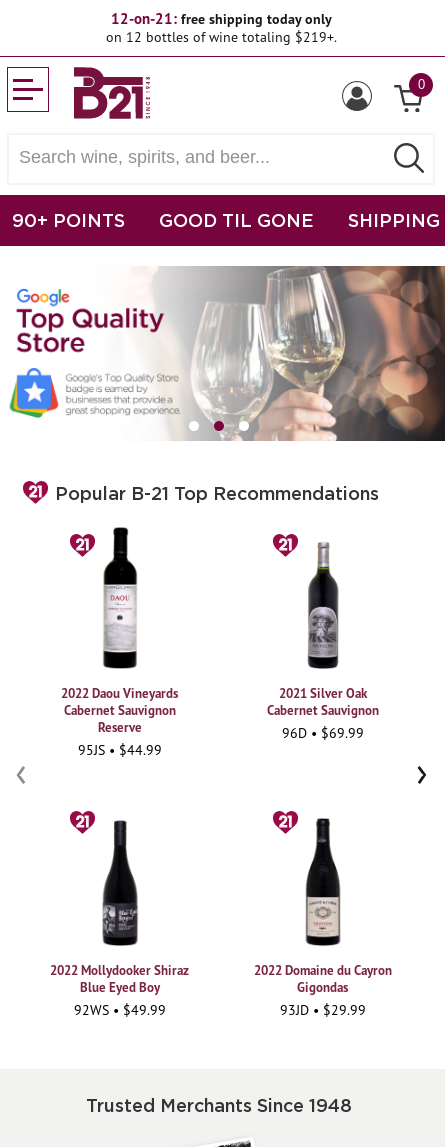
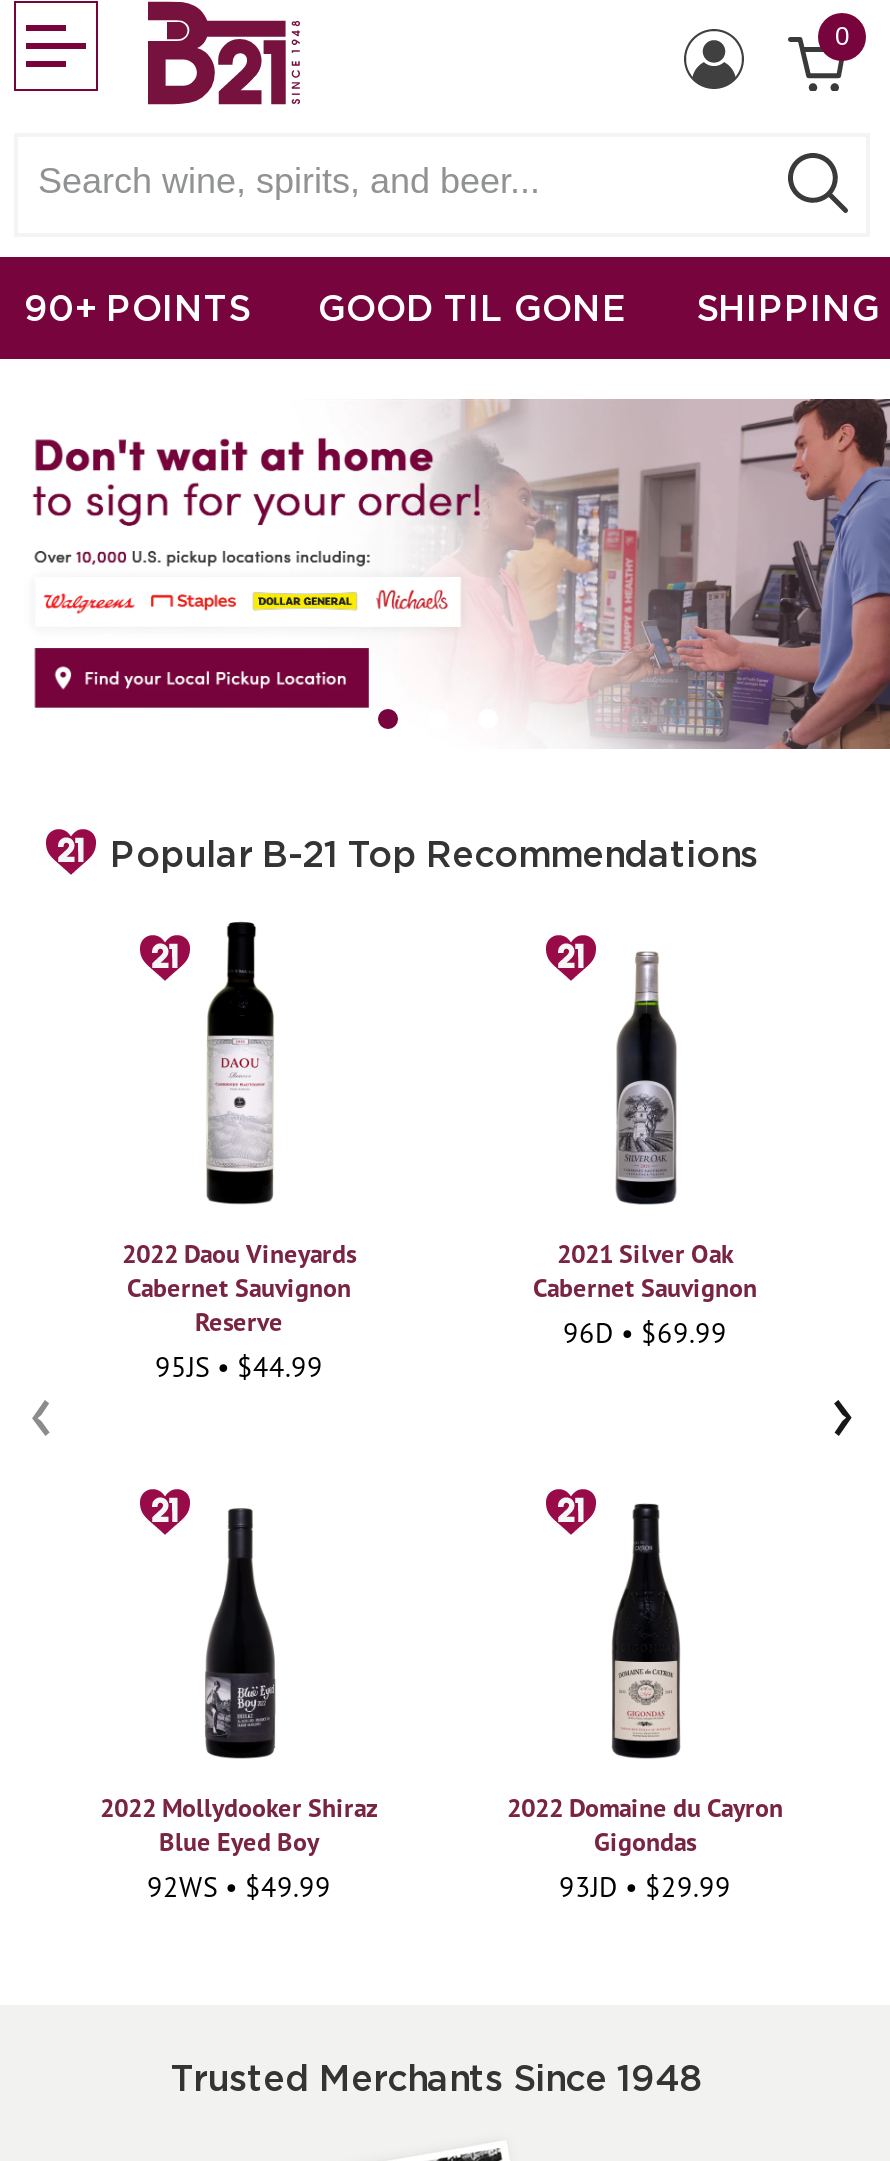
[105,9,336,46] 12-on-21: free shipping today only | on 12 bottles of wine totaling $219+. -> none
[9,266,442,442] [image] -> [20,399,884,751] [image]

